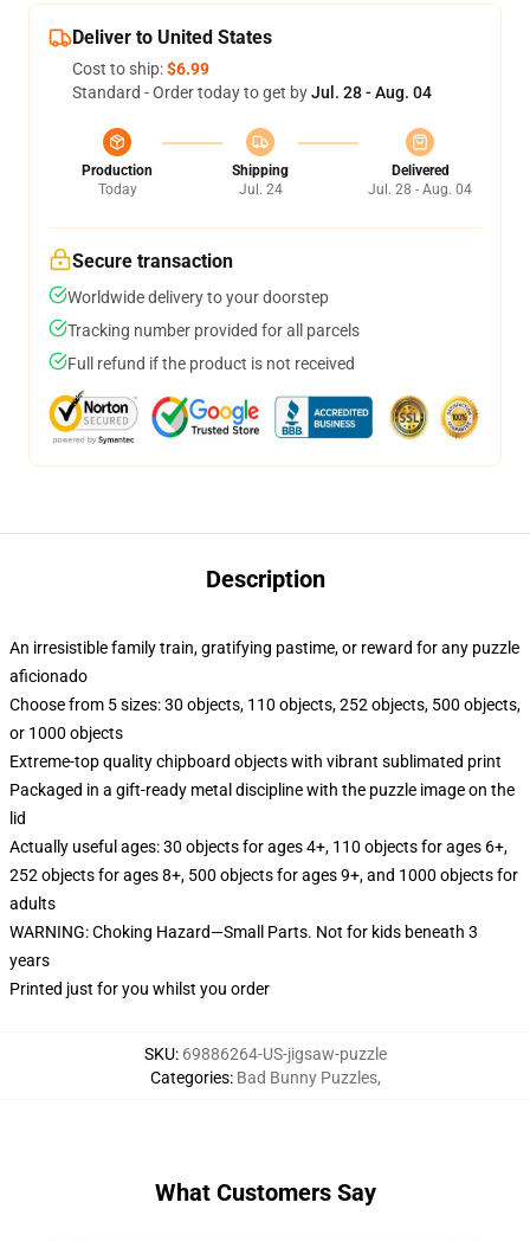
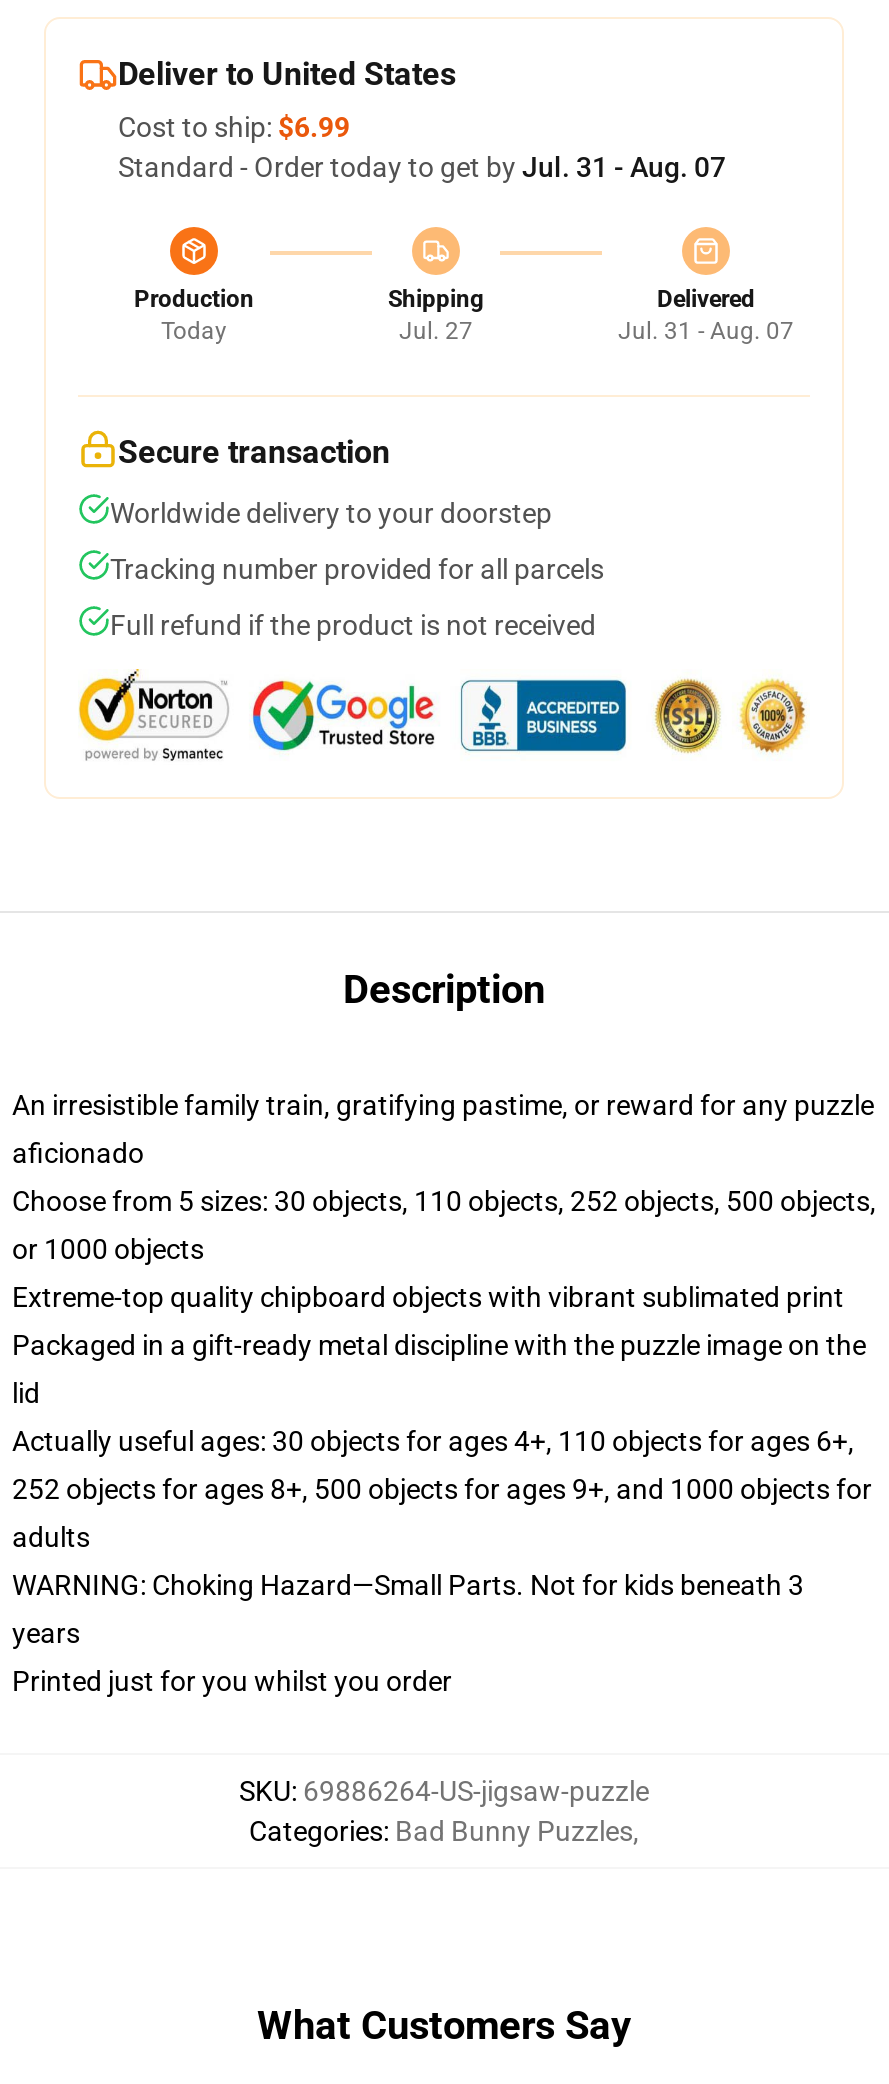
[72,83,432,102] Standard - Order today to get by Jul. 28 - Aug. 04 -> [118,151,726,183] Standard - Order today to get by Jul. 31 - Aug. 07
[238,181,282,198] Jul. 24 -> [399,317,473,345] Jul. 27
[368,181,472,198] Jul. 28 - Aug. 04 -> [618,317,794,345] Jul. 31 - Aug. 07

